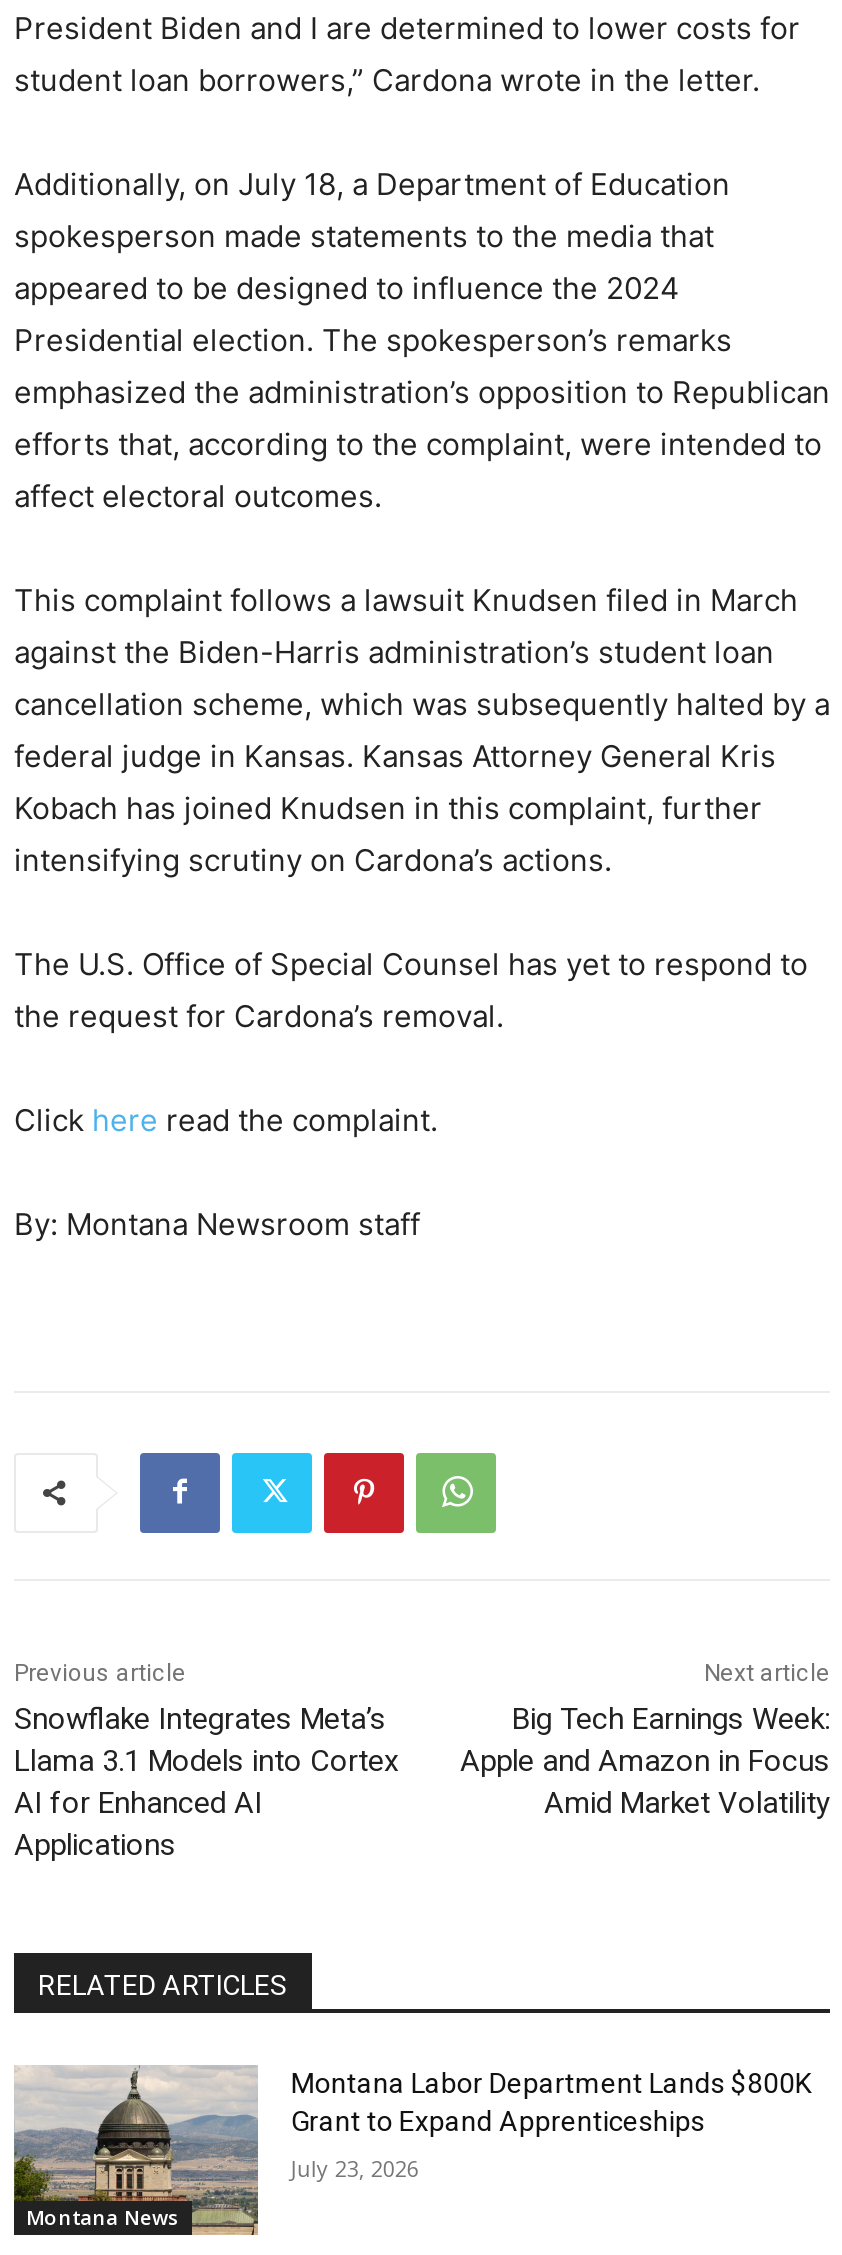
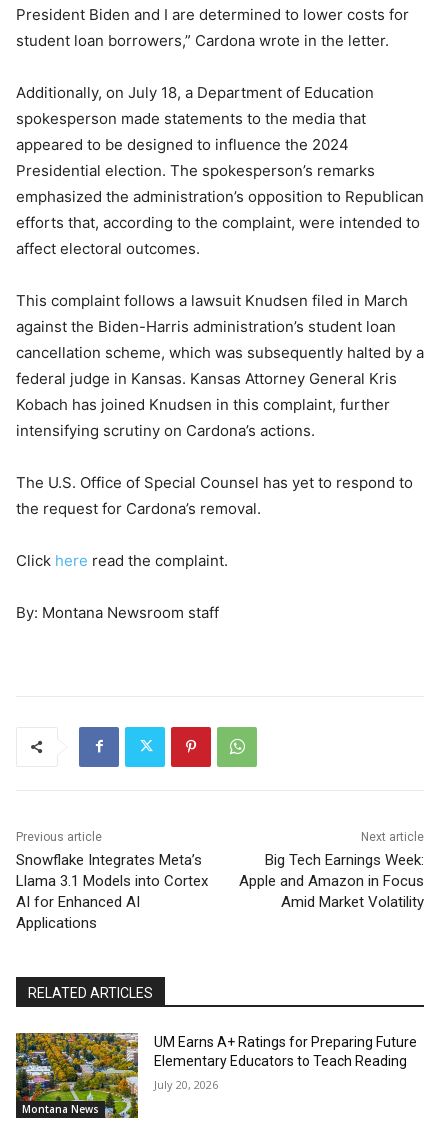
[14,2065,811,2237] [image] | Montana Labor Department Lands $800K | Grant to Expand Apprenticeships -> [15,1032,417,1118] [image] | UM Earns A+ Ratings for Preparing Future | Elementary Educators to Teach Reading
[291,2152,419,2182] July 23, 2026 -> [154,1077,218,1092] July 20, 2026

